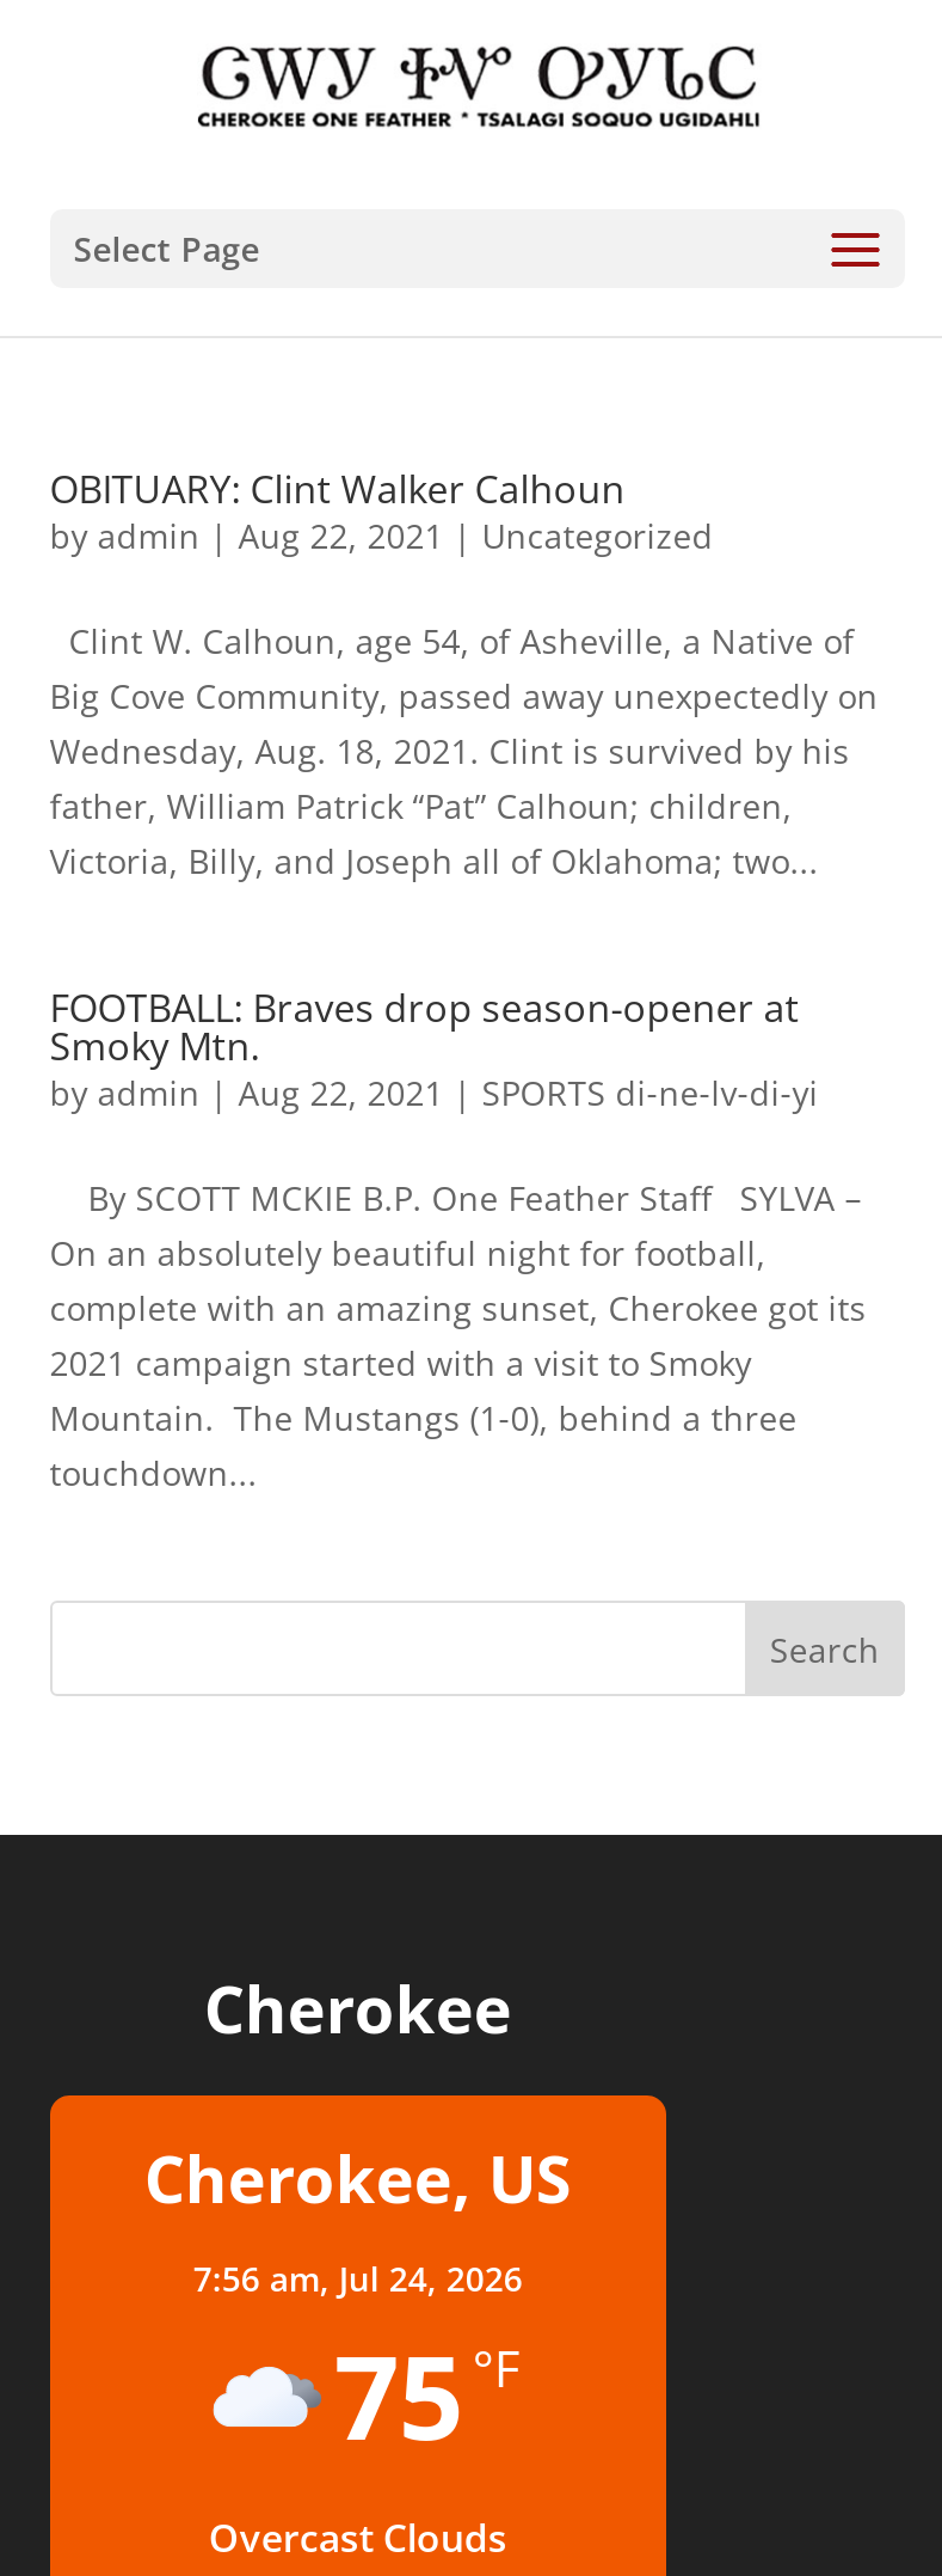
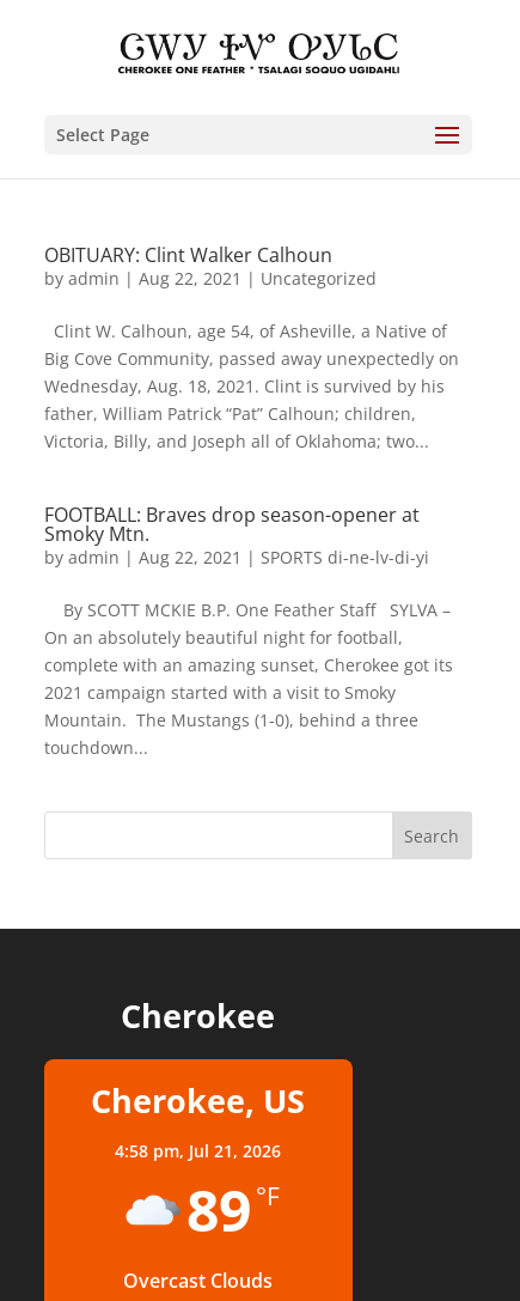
[193,2256,523,2301] 7:56 am, Jul 24, 2026 -> [115,1139,281,1162] 4:58 pm, Jul 21, 2026
[334,2318,520,2473] 75 °F -> [186,1171,280,1248] 89 °F

